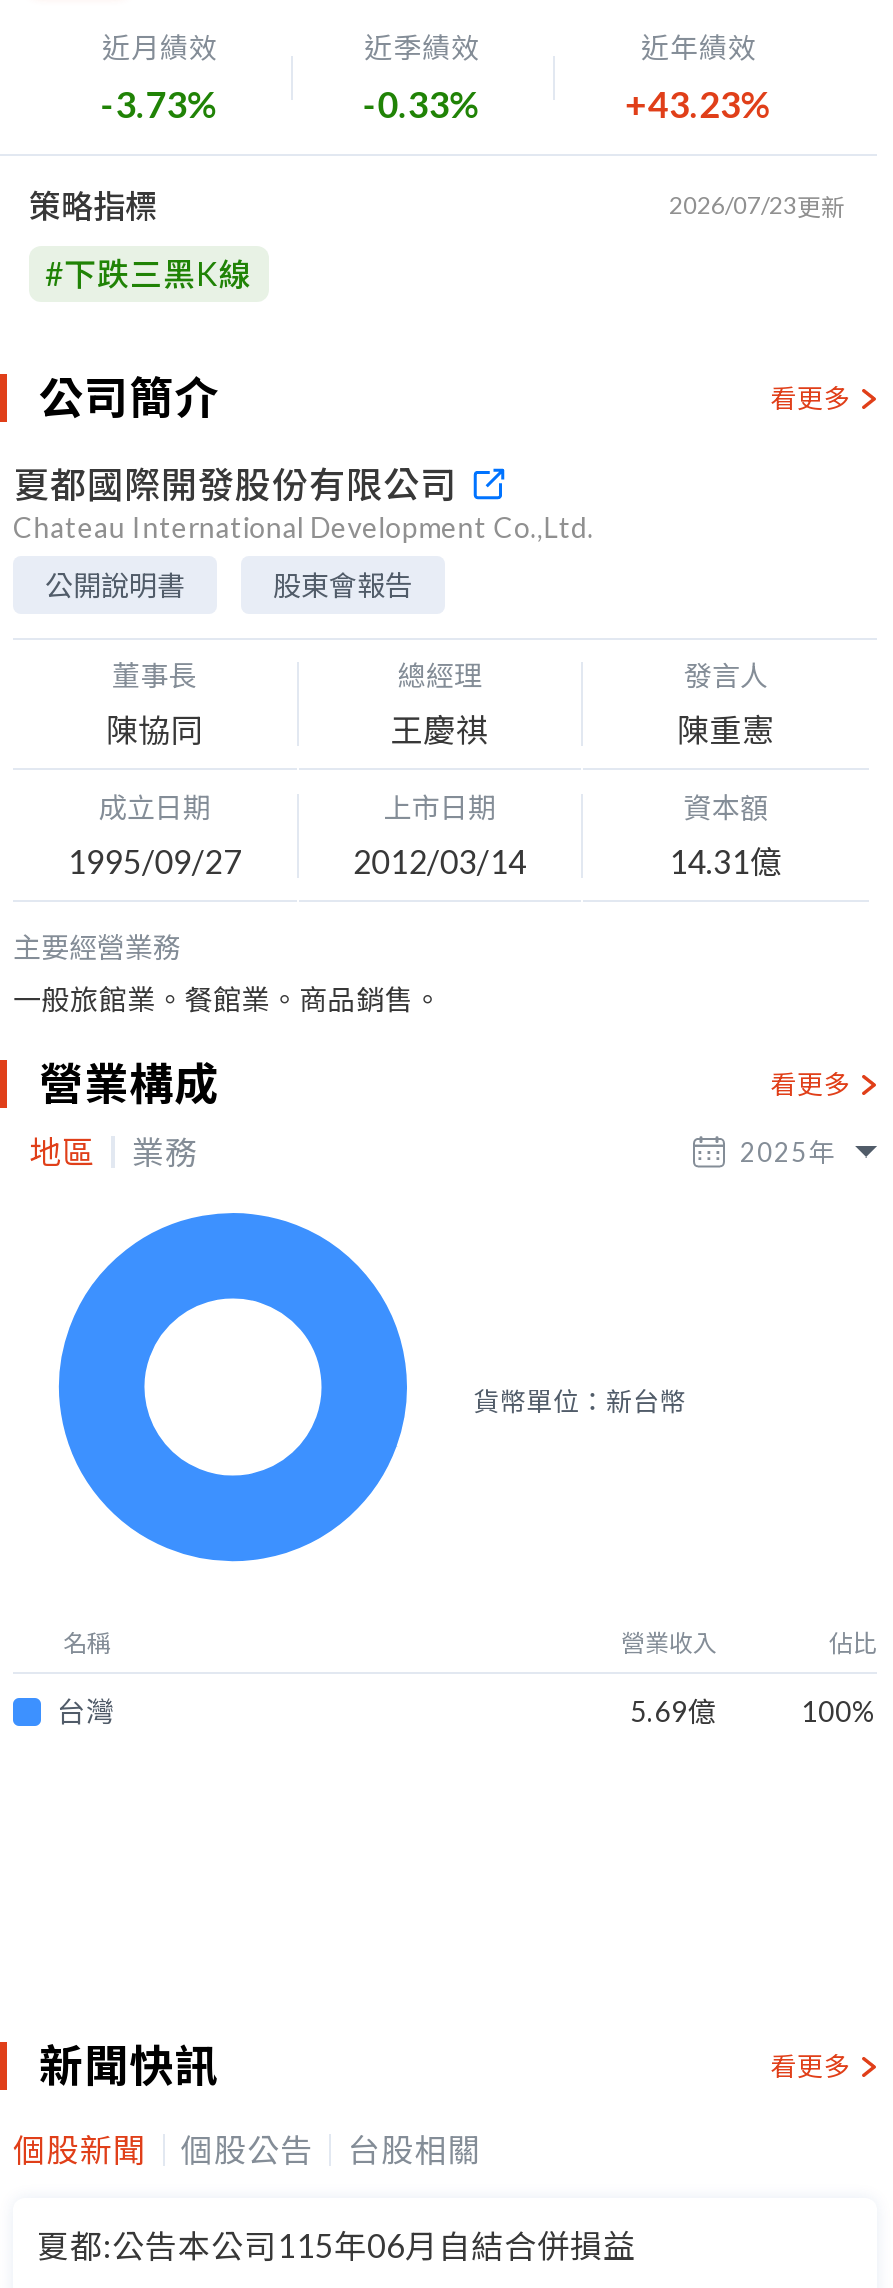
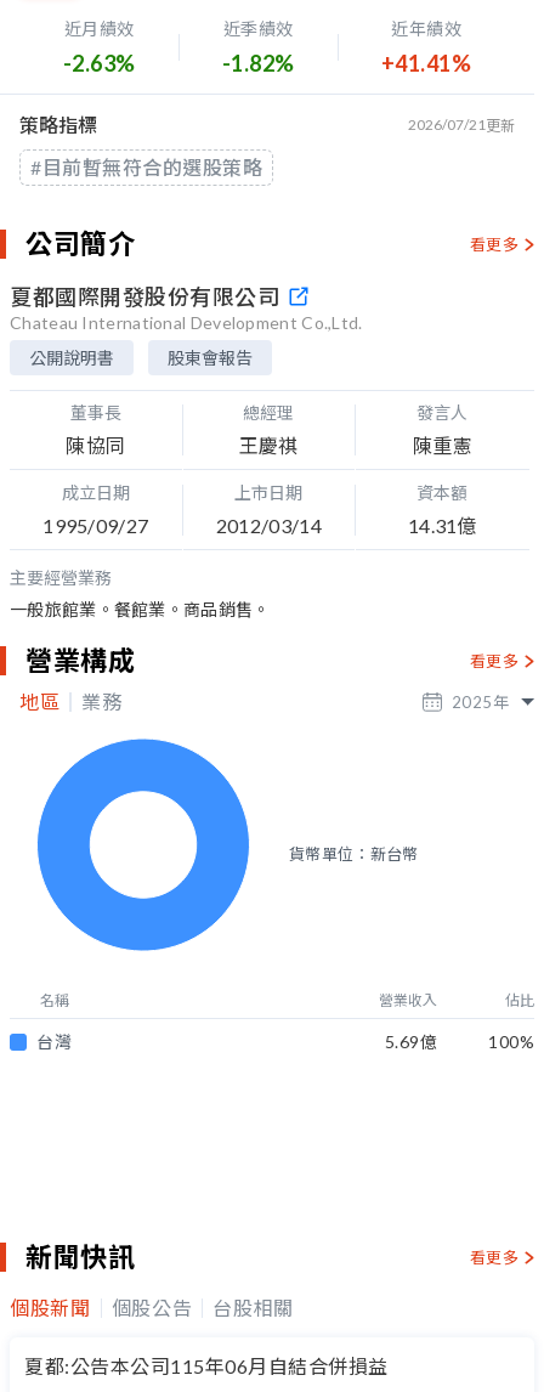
[100,82,220,126] -3.73% -> [63,50,136,77] -2.63%
[363,82,483,126] -0.33% -> [222,50,295,77] -1.82%
[625,82,774,126] +43.23% -> [381,50,472,77] +41.41%
[669,190,845,222] 2026/07/23更新 -> [408,115,515,135] 2026/07/21更新
[45,254,252,292] #下跌三黑K線 -> [30,155,262,179] #目前暫無符合的選股策略

